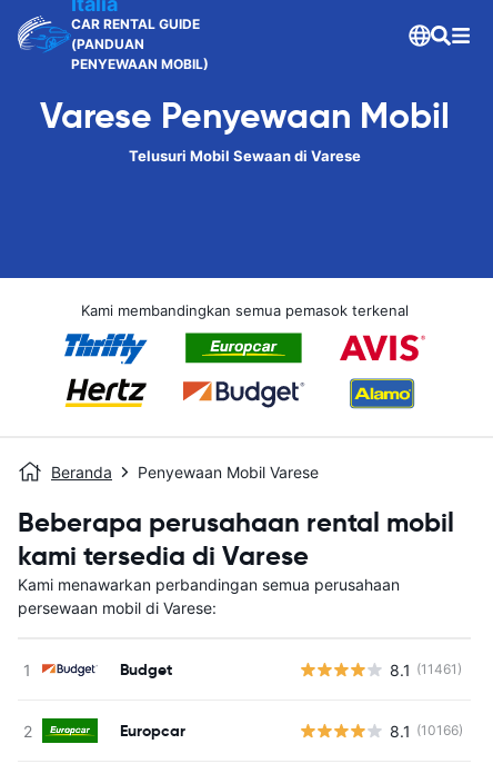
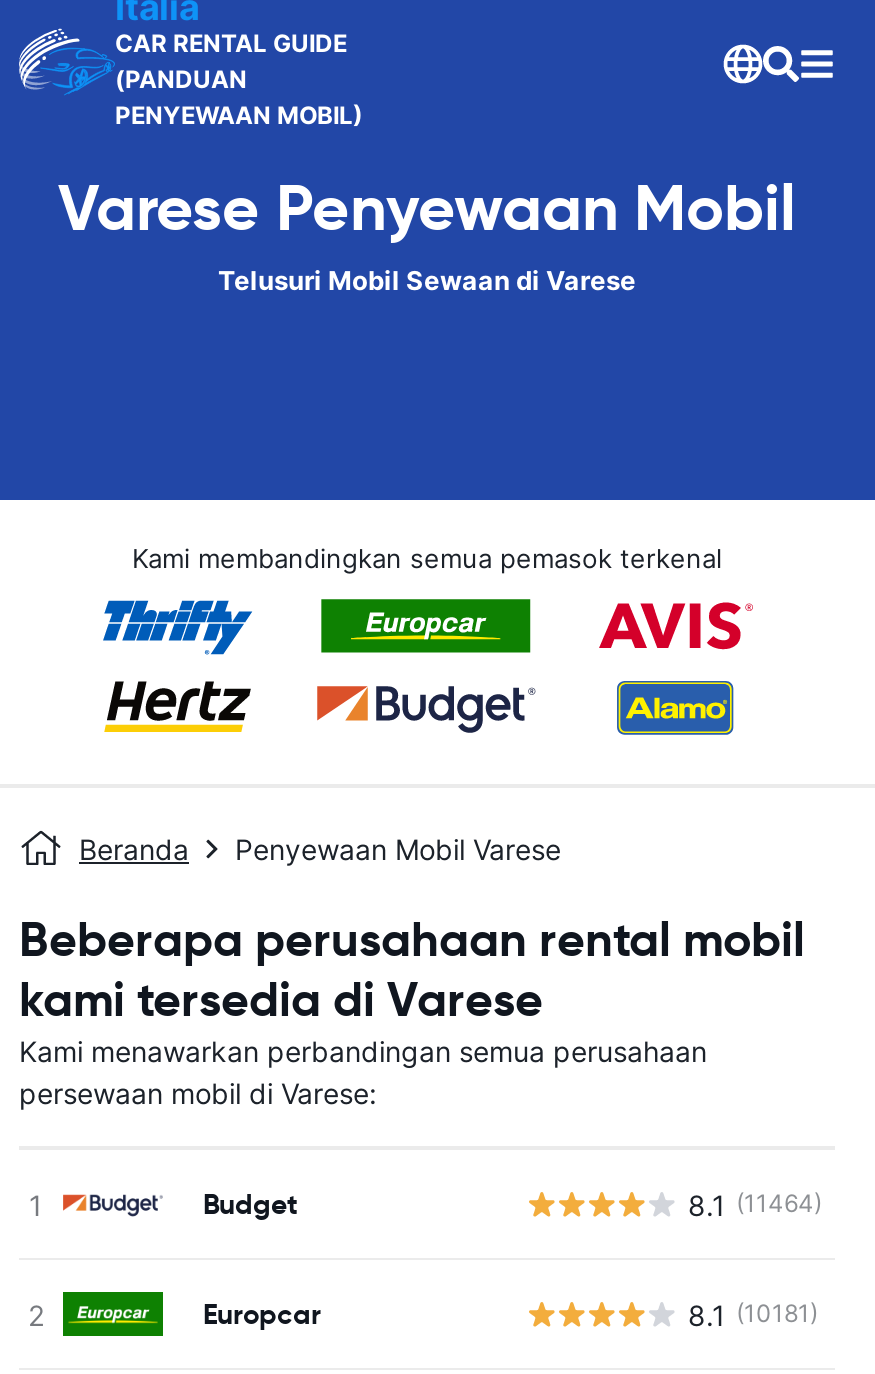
[389,660,461,679] 8.1 (11461) -> [688,1187,822,1221] 8.1 (11464)
[389,721,462,740] 8.1 (10166) -> [688,1297,818,1331] 8.1 (10181)

